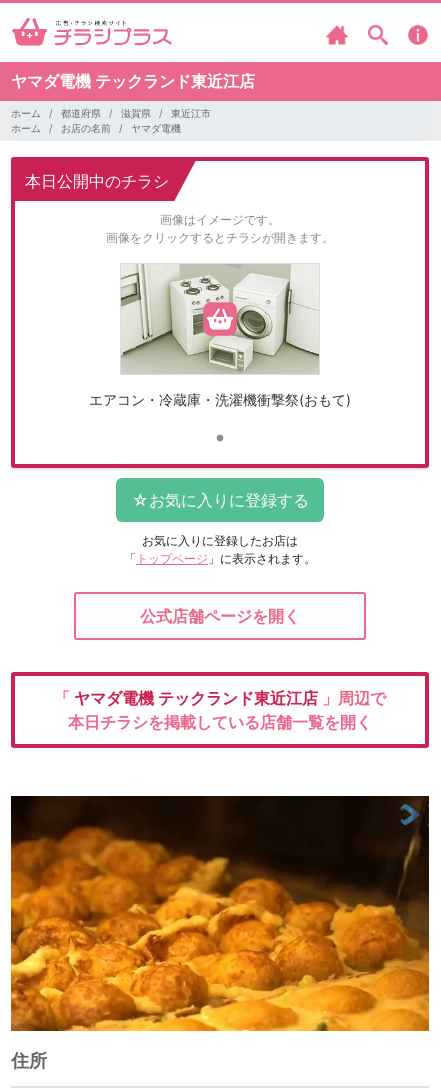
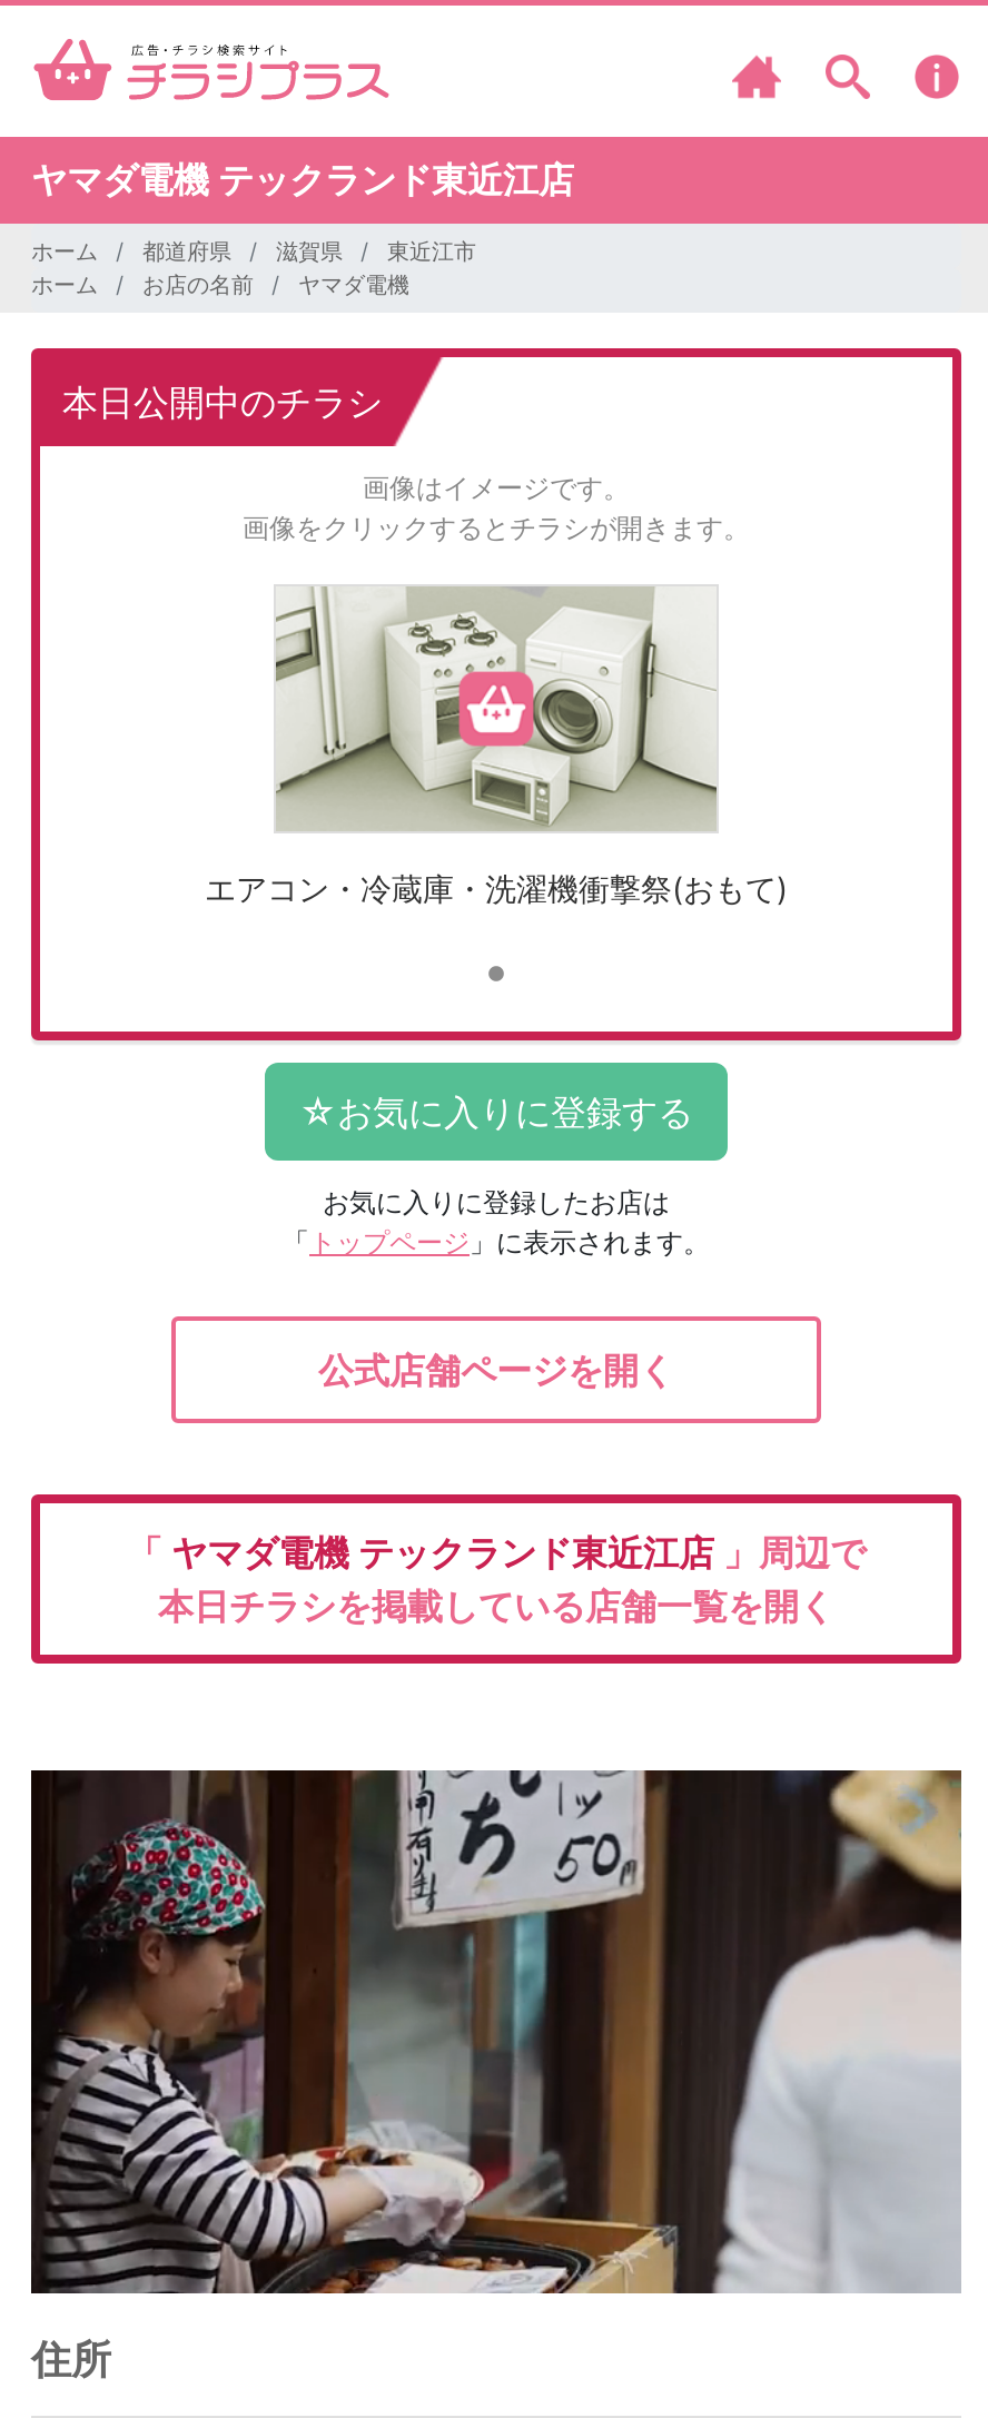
[10,795,430,1032] [image] -> [29,1768,964,2296] [image]

